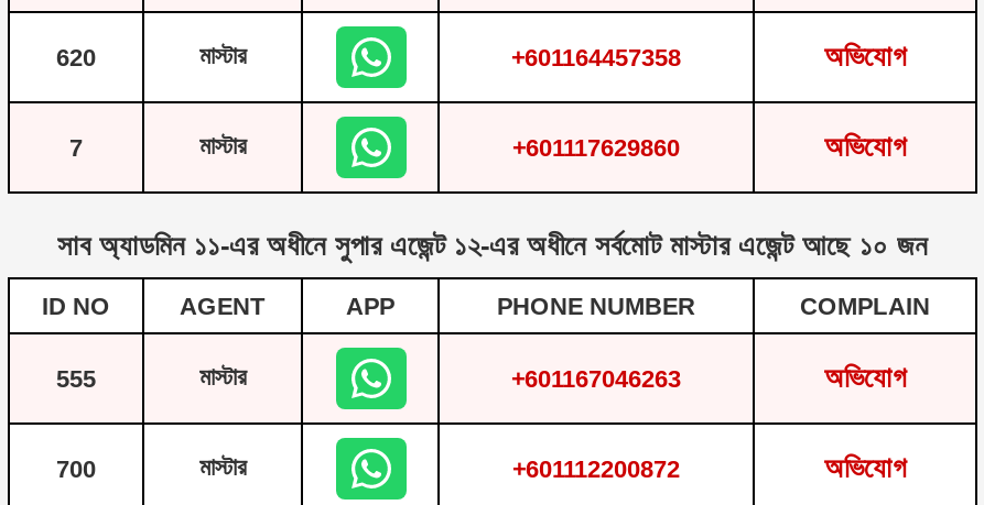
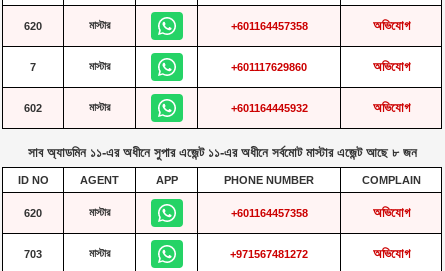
[57,229,928,262] সাব অ্যাডমিন ১১-এর অধীনে সুপার এজেন্ট ১২-এর অধীনে সর্বমোট মাস্টার এজেন্ট আছে ১০ জন -> [24,100,416,160] 602 | মাস্টার | +601164445932 | অভিযোগ | সাব অ্যাডমিন ১১-এর অধীনে সুপার এজেন্ট ১১-এর অধীনে সর্বমোট মাস্টার এজেন্ট আছে ৮ জন
[56,365,96,392] 555 -> [24,207,42,219] 620
[511,365,681,392] +601167046263 -> [230,207,307,219] +601164457358
[56,455,96,482] 700 -> [24,248,42,260] 703
[512,455,680,482] +601112200872 -> [230,248,308,260] +971567481272

